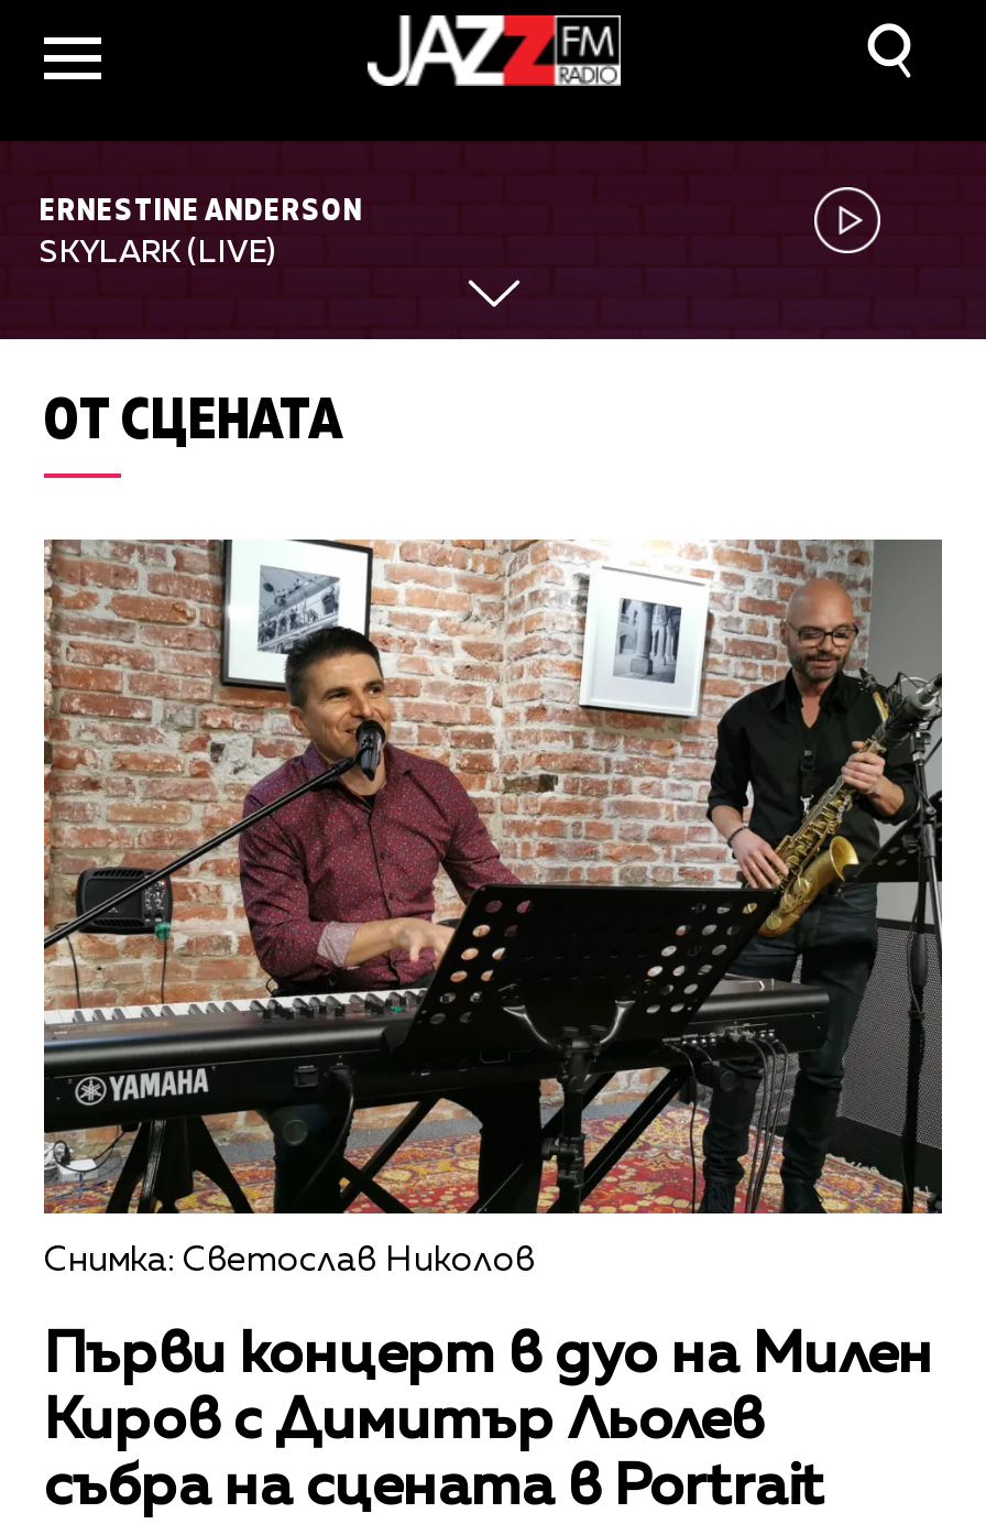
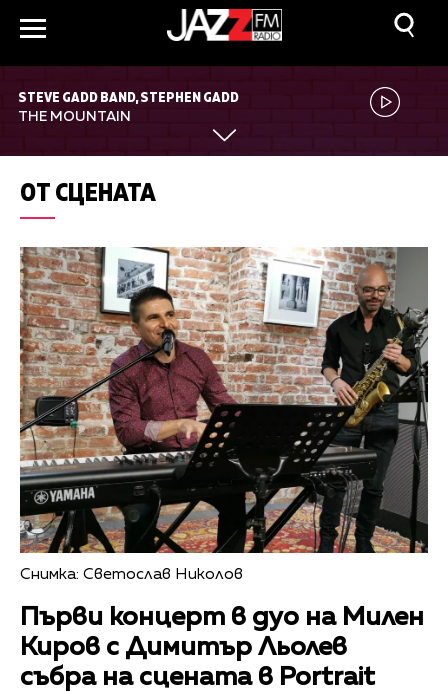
[40,190,363,270] ERNESTINE ANDERSON | SKYLARK (LIVE) -> [18,88,239,124] STEVE GADD BAND, STEPHEN GADD | THE MOUNTAIN

